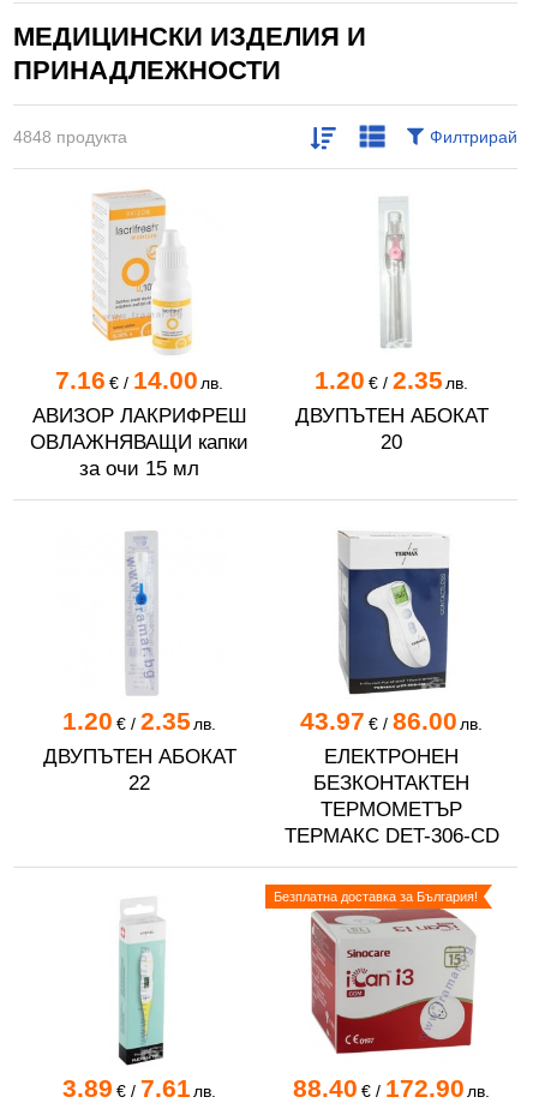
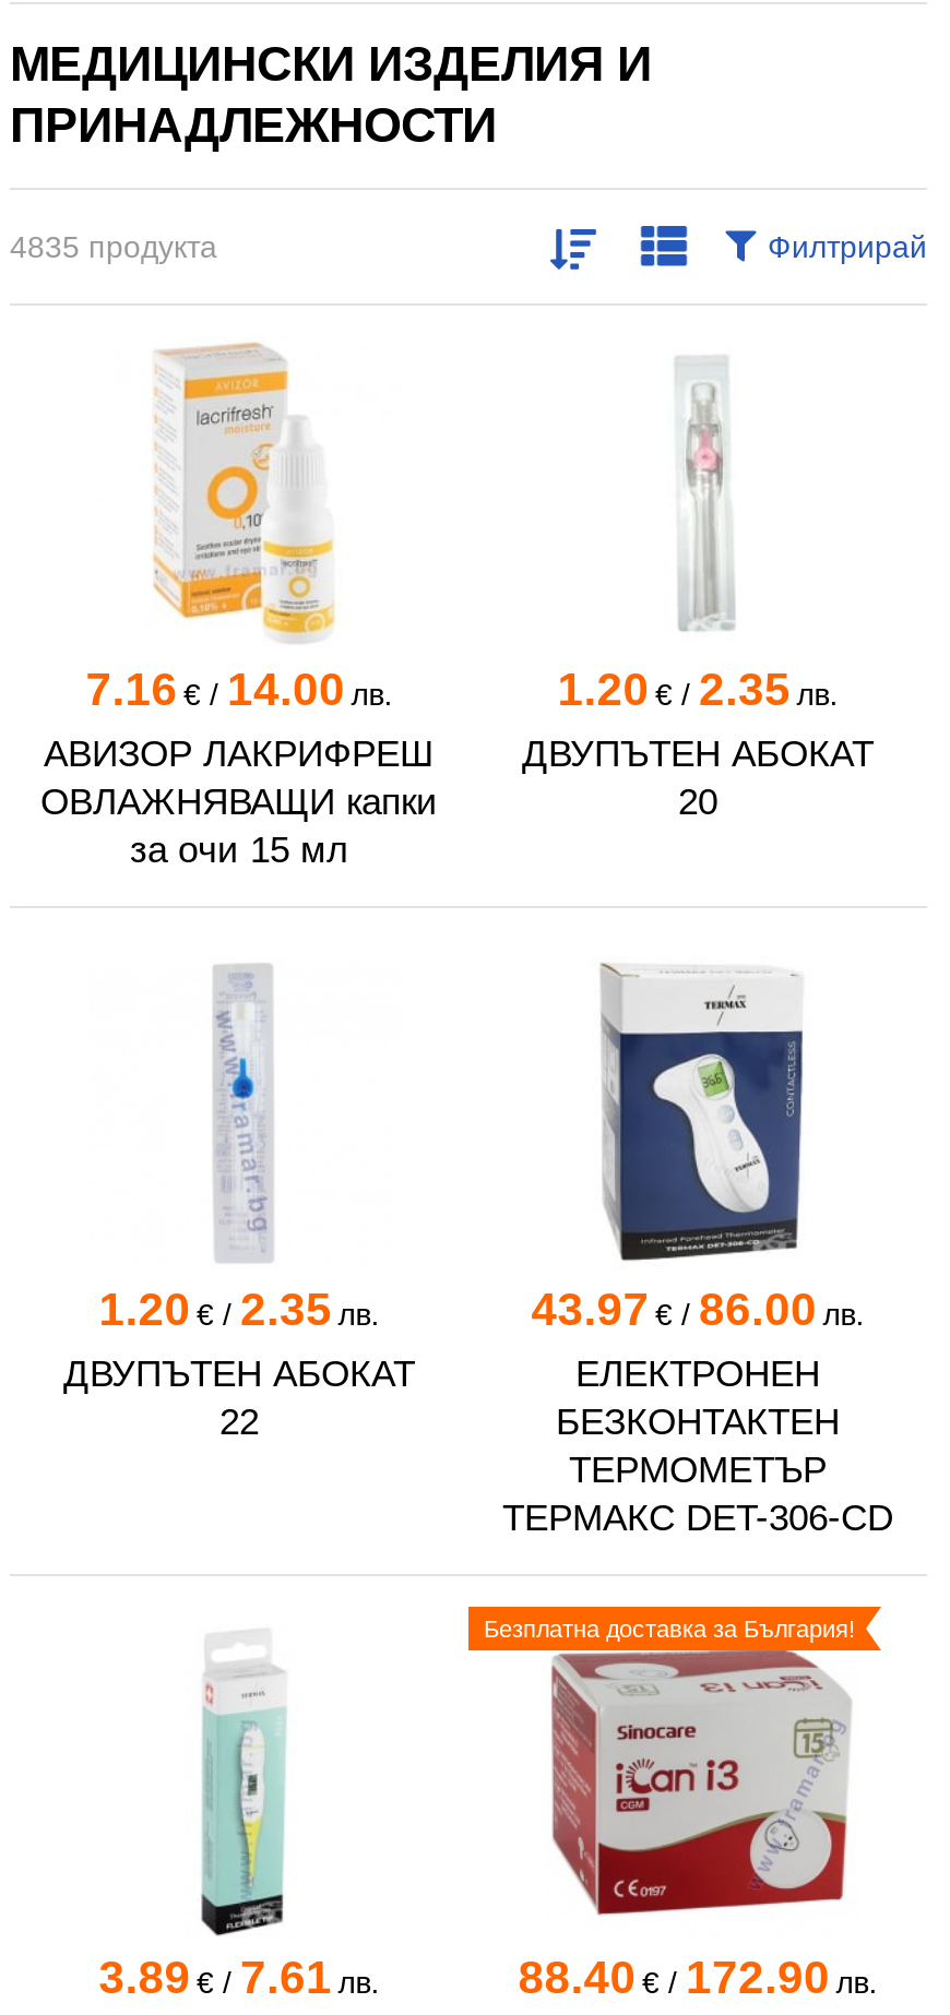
[13,128,127,147] 4848 продукта -> [10,230,217,265] 4835 продукта

